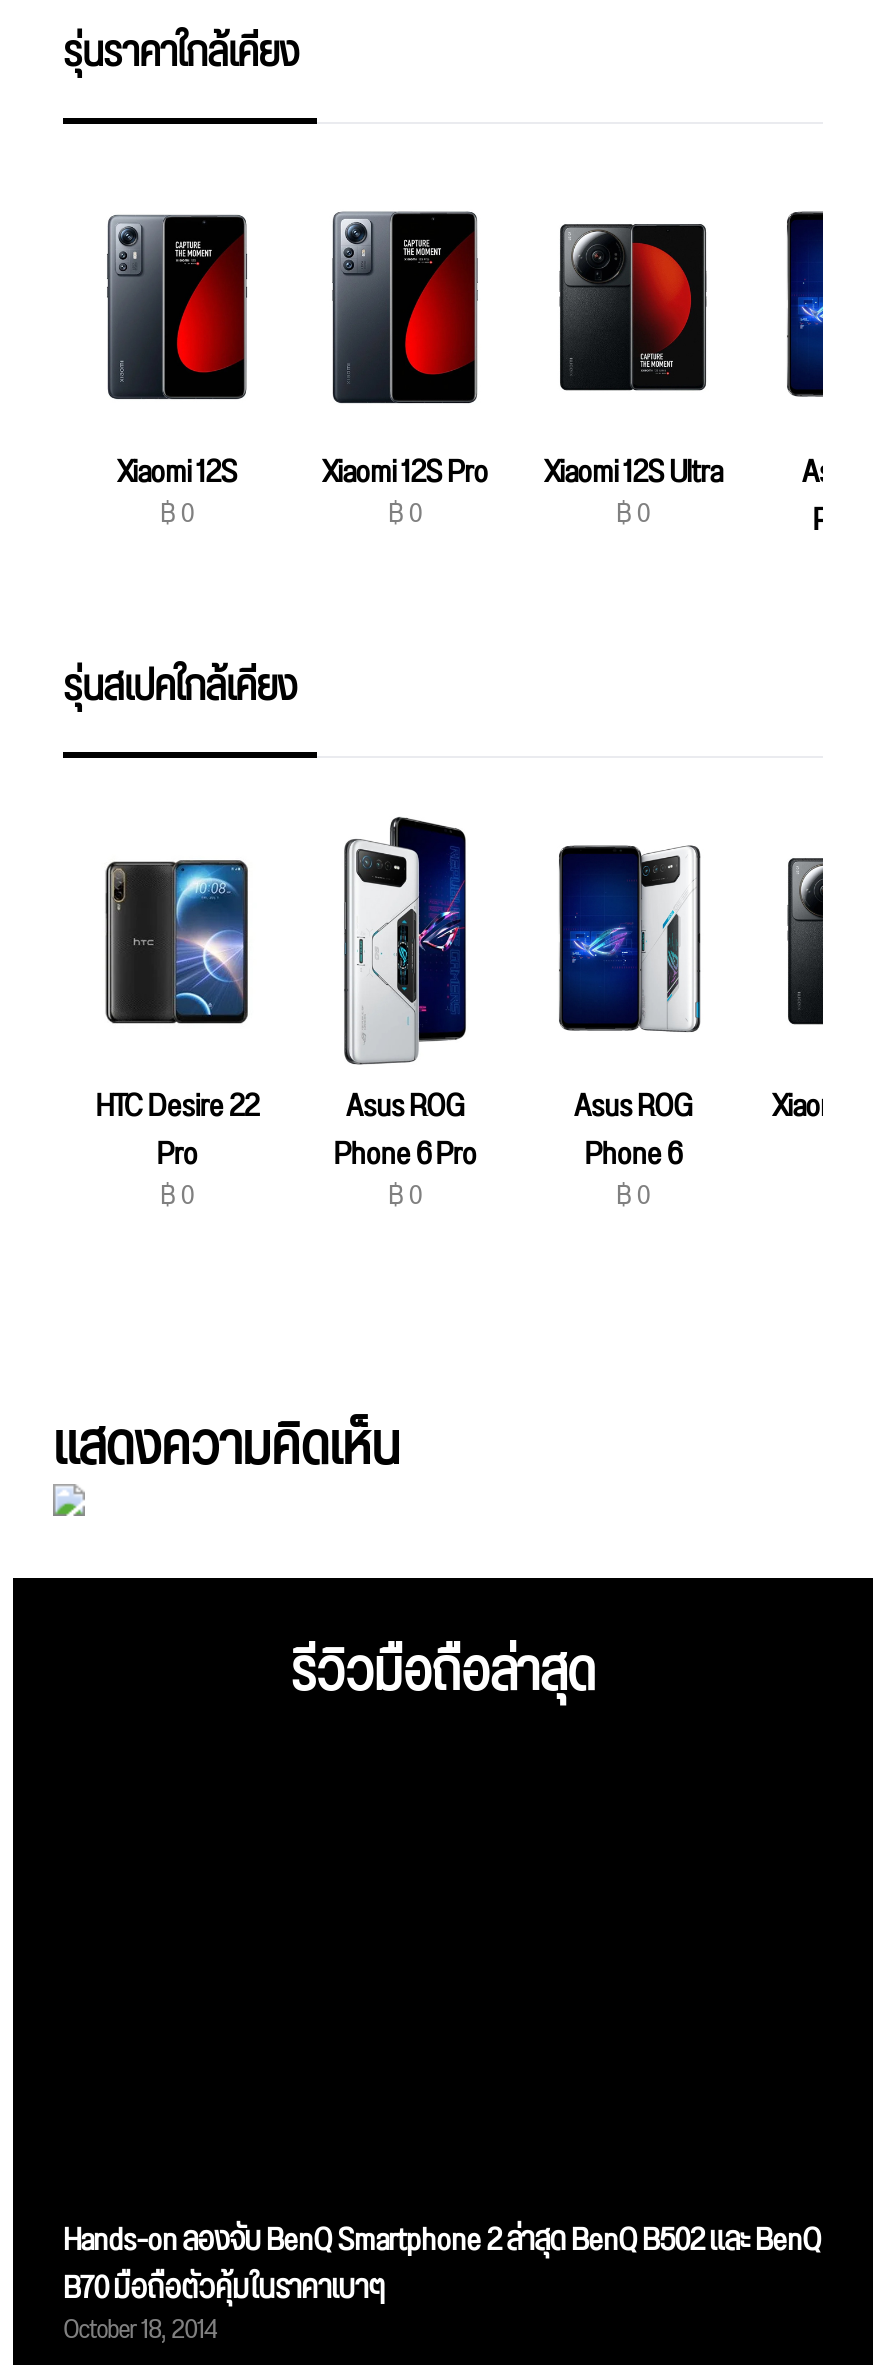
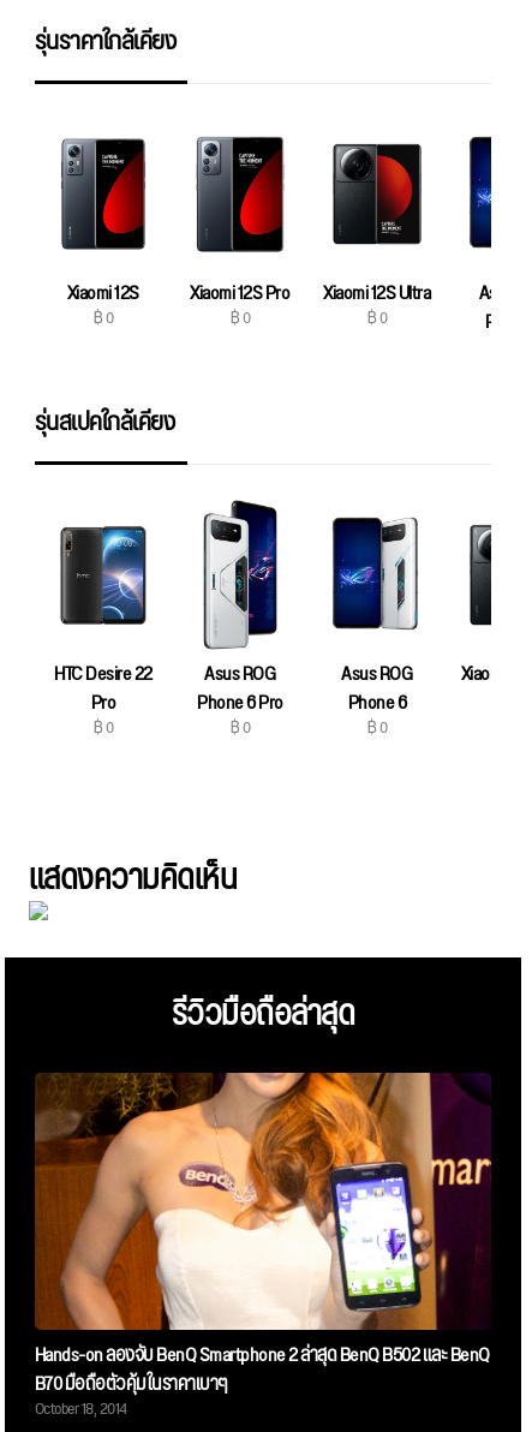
none -> [34,1072,492,1331] [image]

